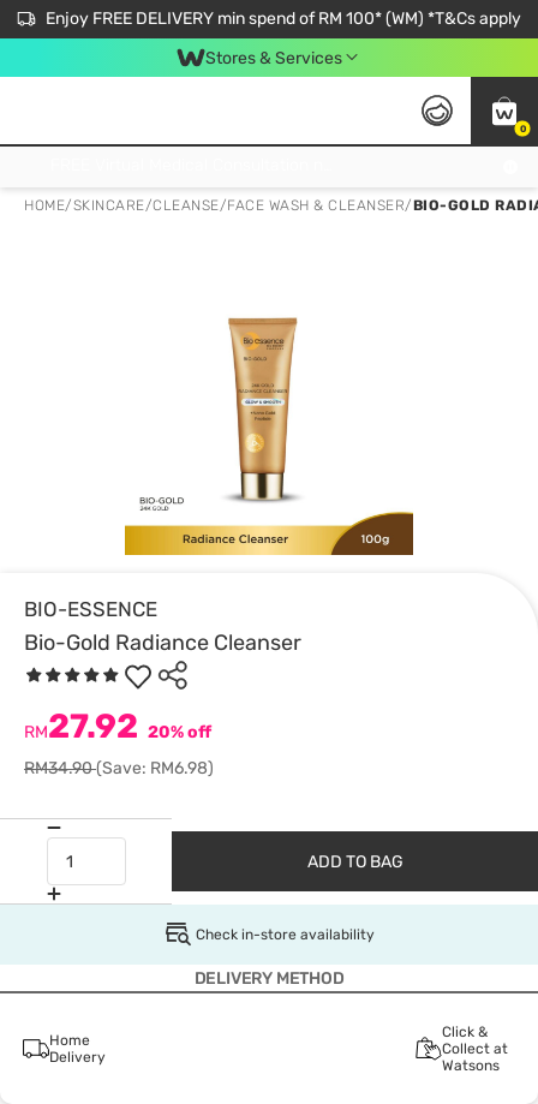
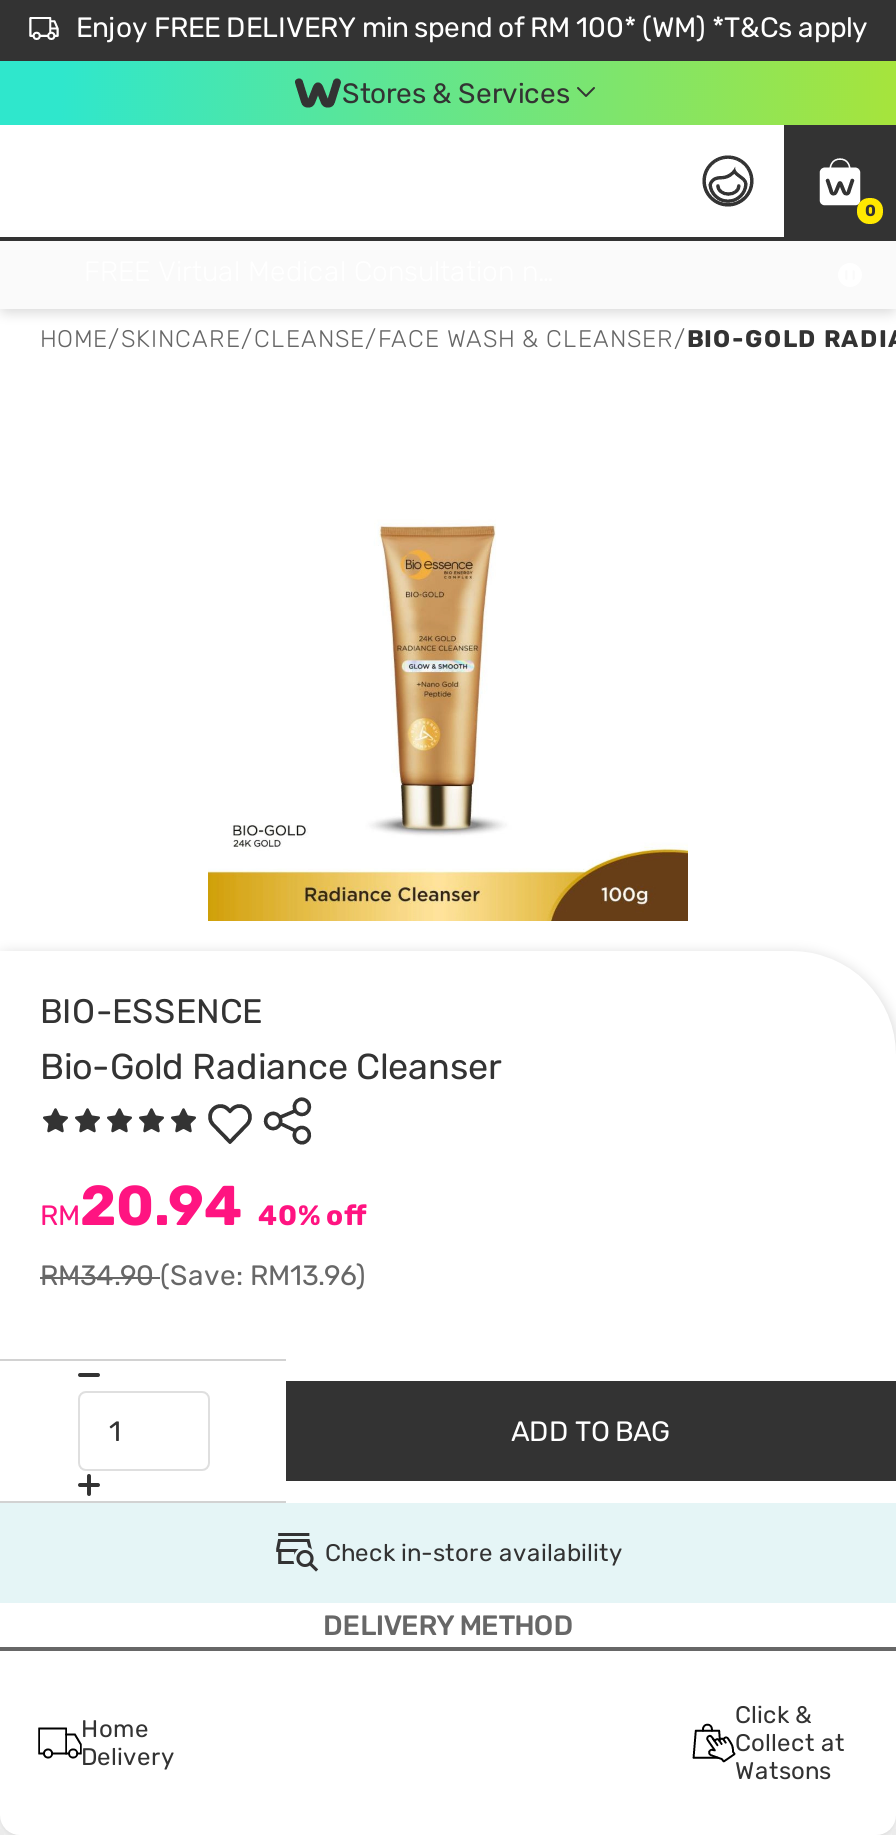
[24,706,211,746] RM27.92 20% off -> [40,1173,366,1239] RM20.94 40% off
[24,758,214,778] RM34.90(Save: RM6.98) -> [40,1259,366,1293] RM34.90(Save: RM13.96)

